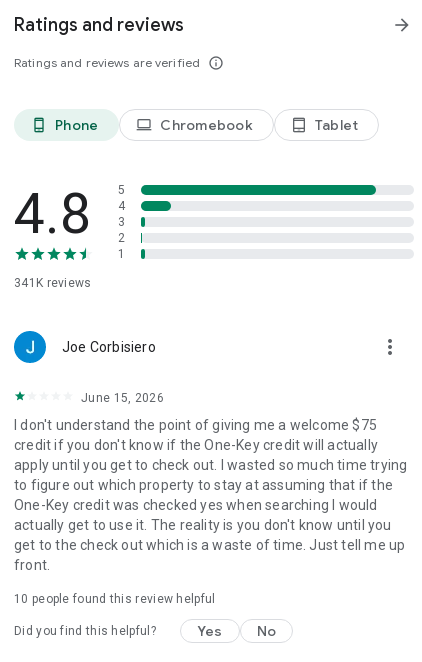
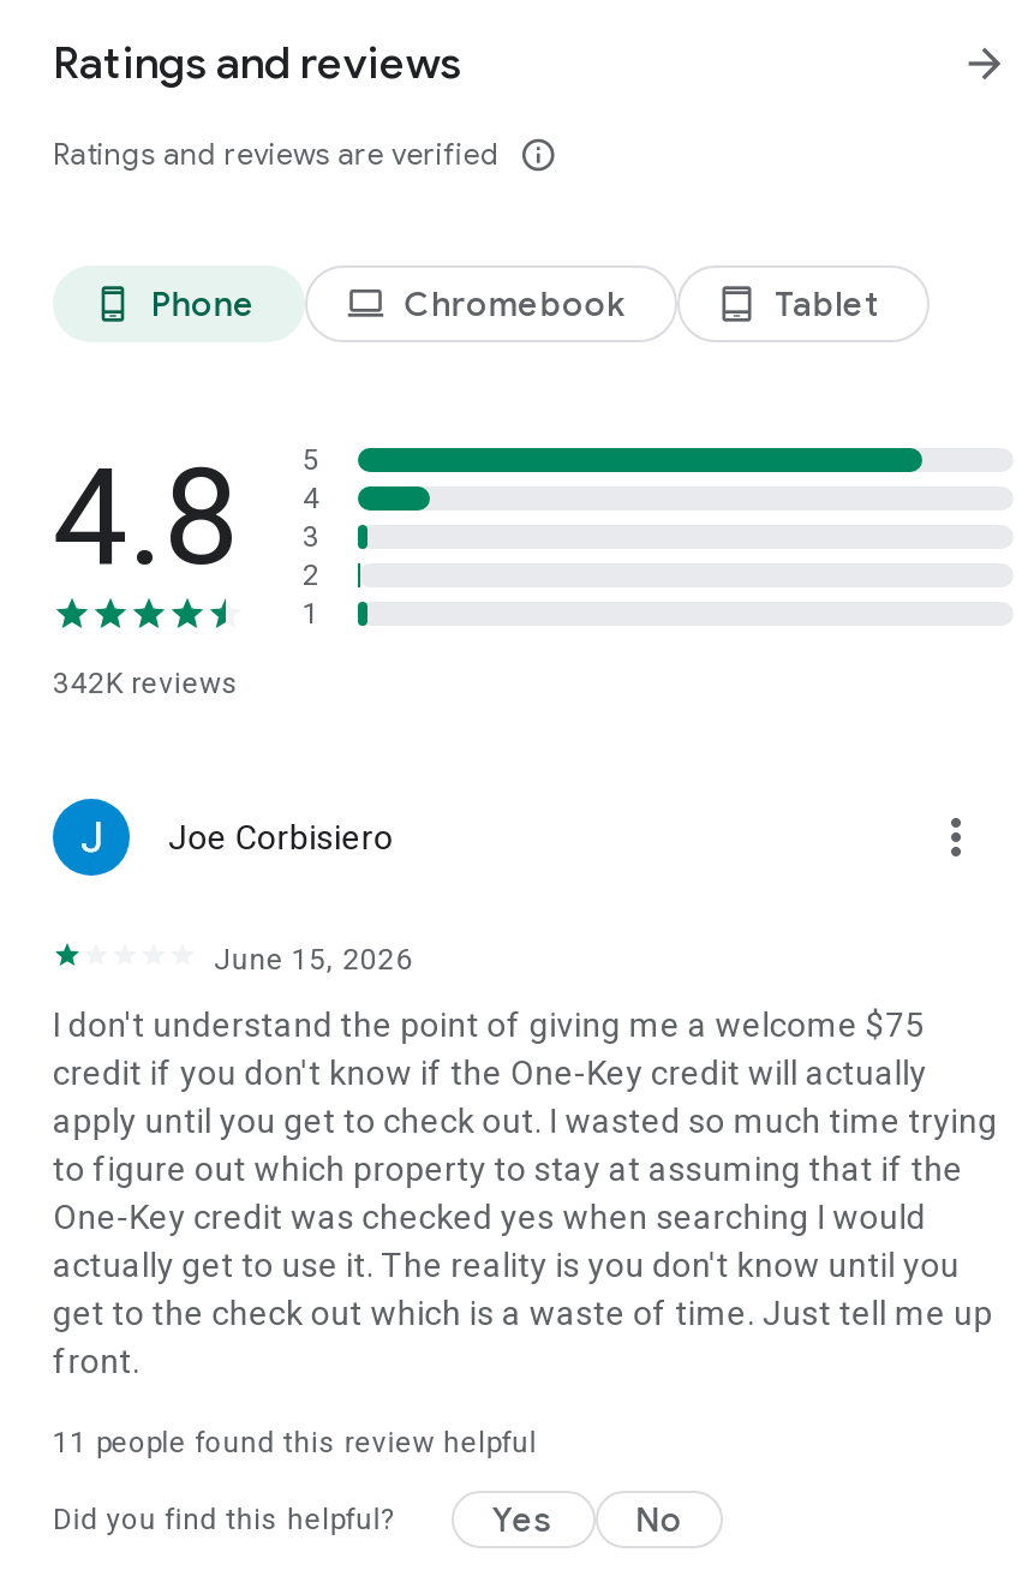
[14,276,92,290] 341K reviews -> [53,667,239,701] 342K reviews
[14,592,215,606] 10 people found this review helpful -> [53,1426,537,1460] 11 people found this review helpful

